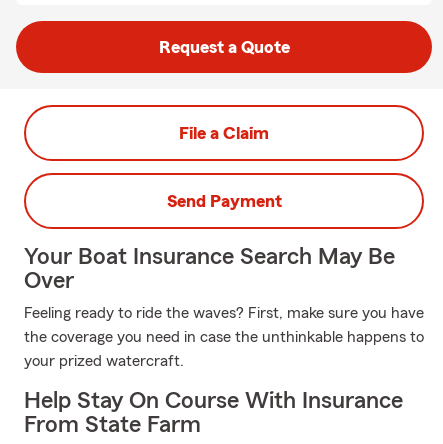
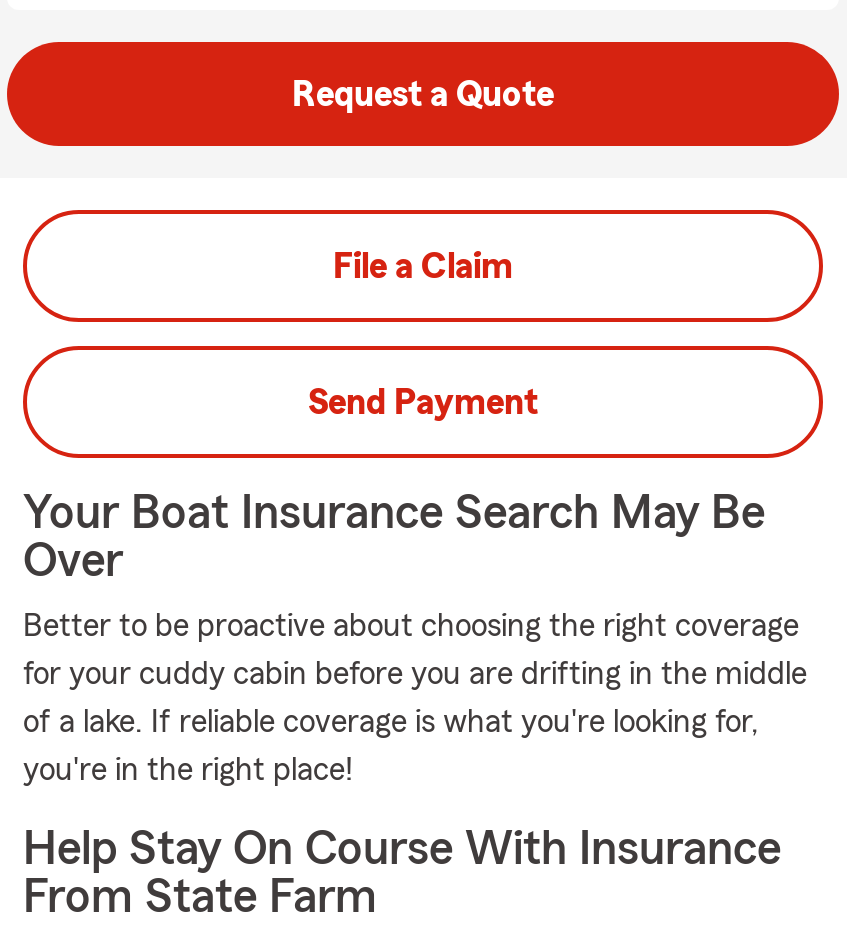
[24,305,424,369] Feeling ready to ride the waves? First, make sure you have | the coverage you need in case the unthinkable happens to | your prized watercraft. -> [23,610,807,786] Better to be proactive about choosing the right coverage | for your cuddy cabin before you are drifting in the middle | of a lake. If reliable coverage is what you're looking for, | you're in the right place!

